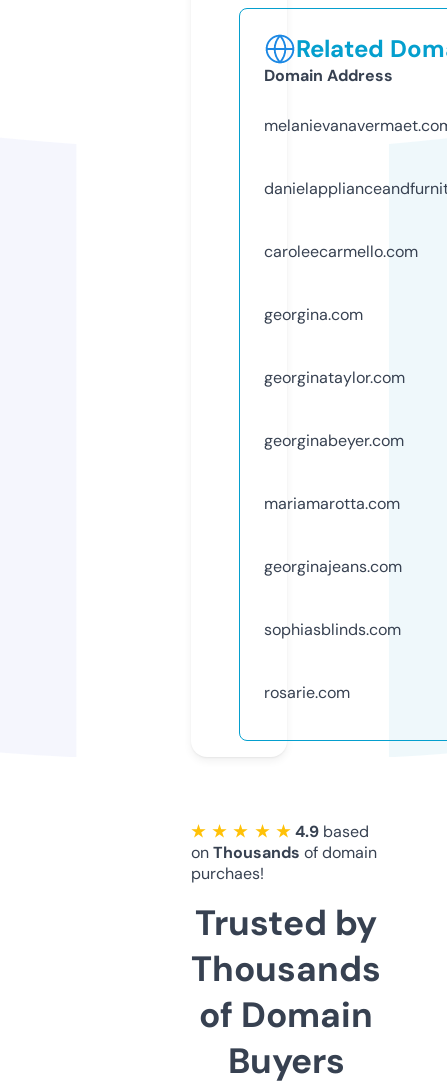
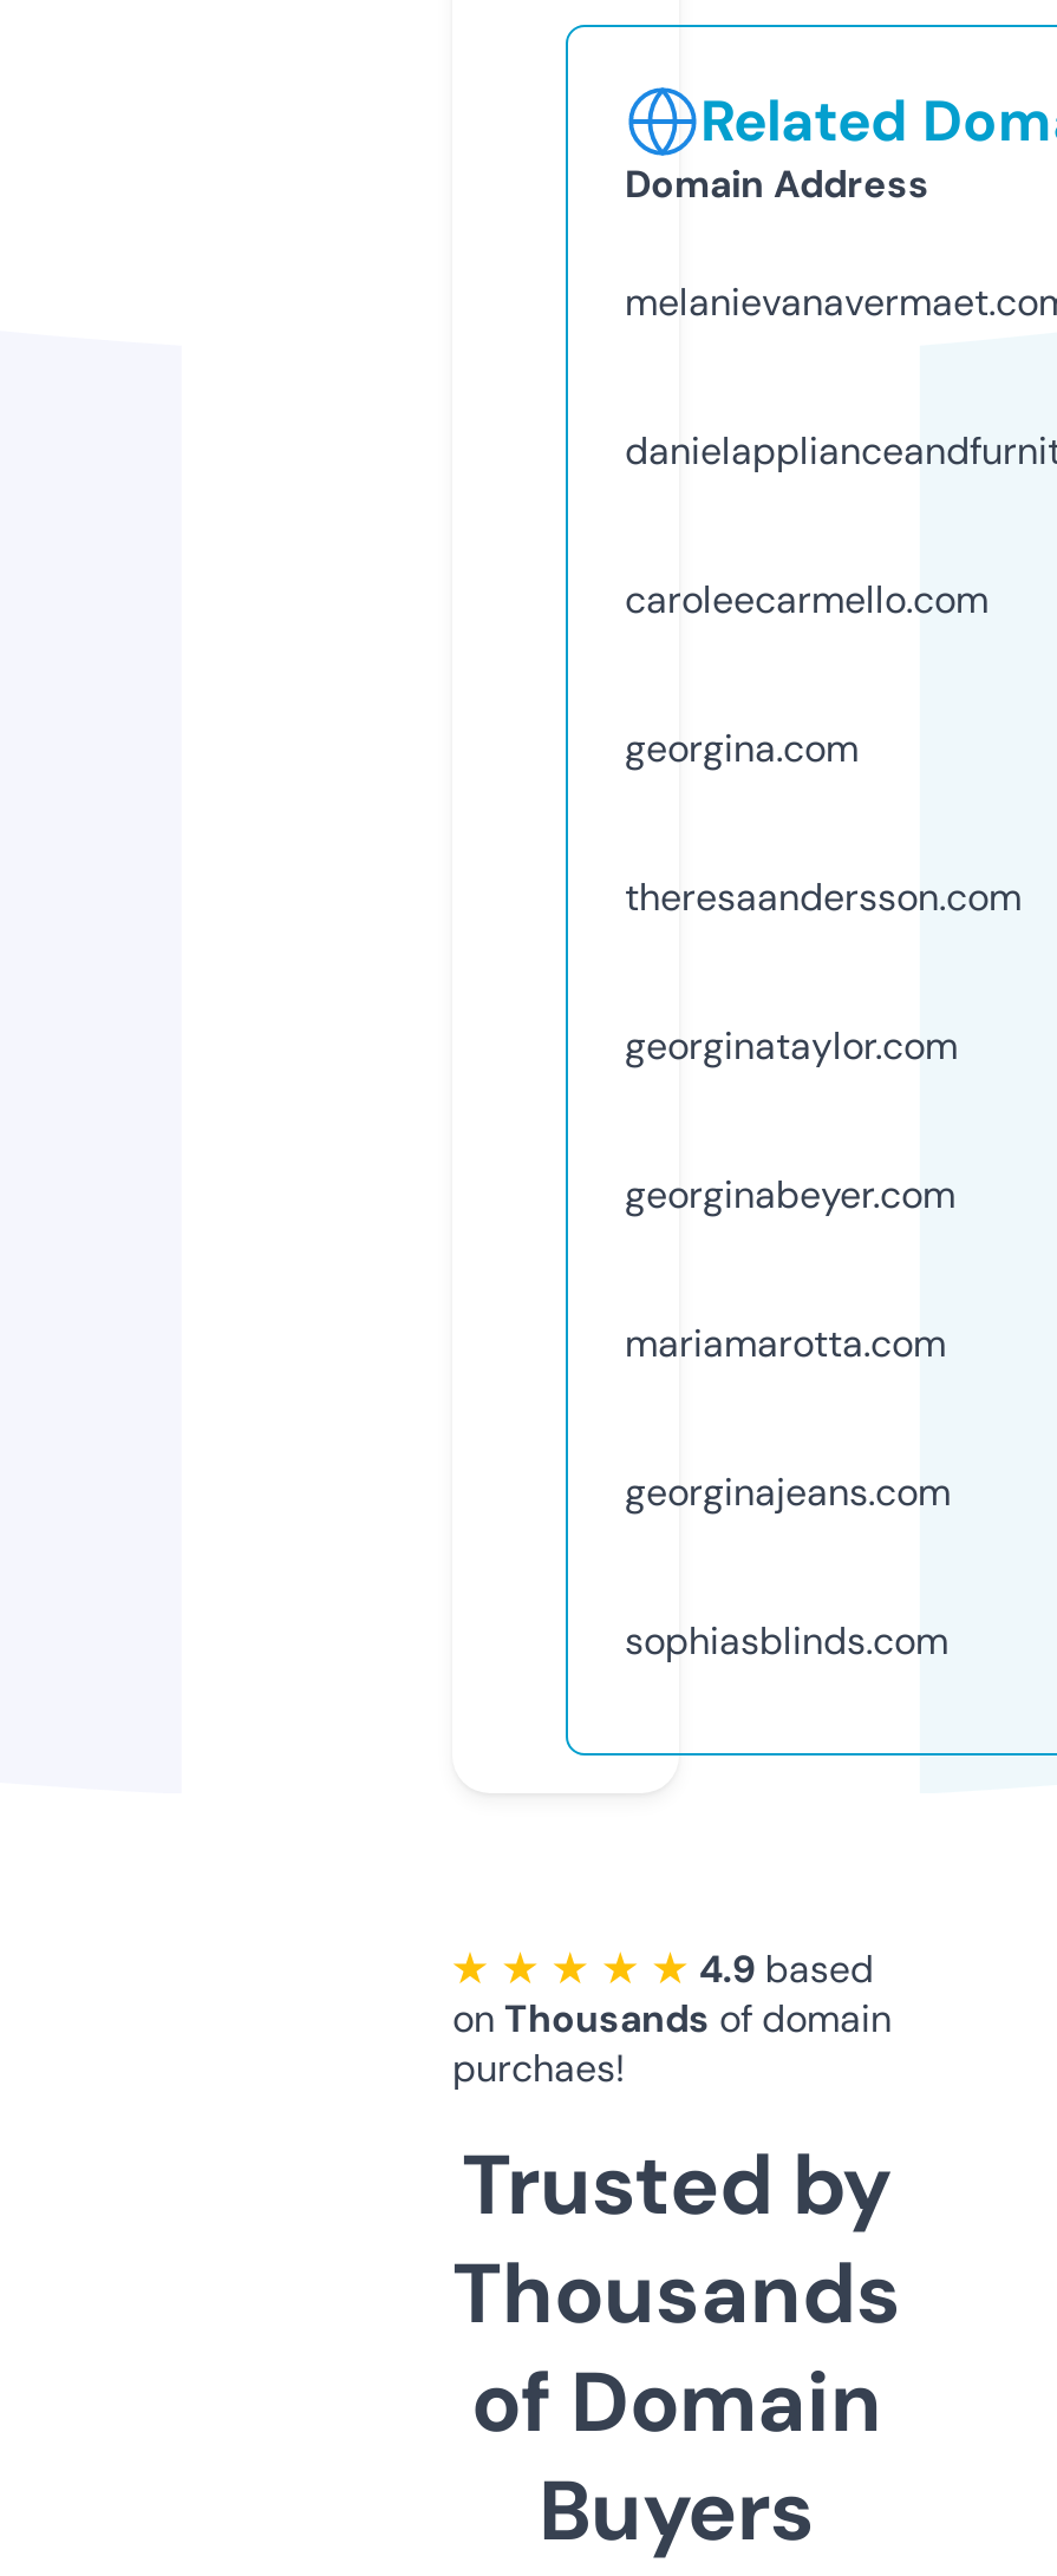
none -> [625,872,1022,922] theresaandersson.com
moved [264,367,405,640] -> [625,1021,958,1665]: georginataylor.com | georginabeyer.com | mariamarotta.com | georginajeans.com | sophiasblinds.com
[264,682,350,703] rosarie.com -> none

